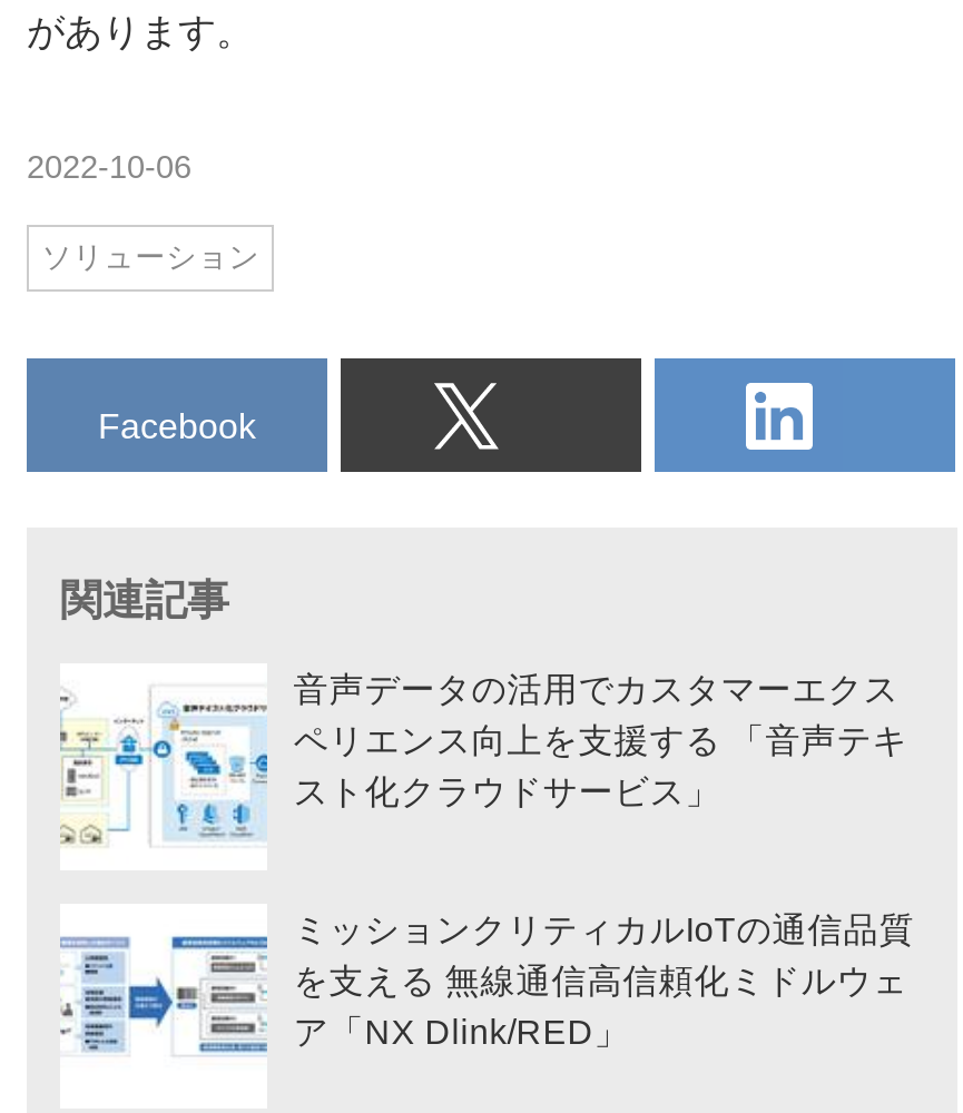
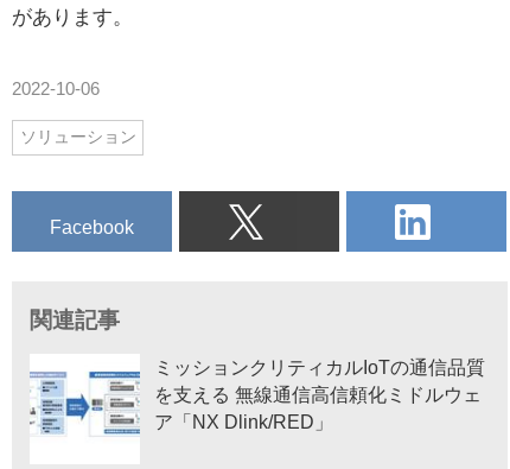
[58,670,908,846] [image] | 音声データの活用でカスタマーエクス | ペリエンス向上を支援する 「音声テキ | スト化クラウドサービス」 -> none

